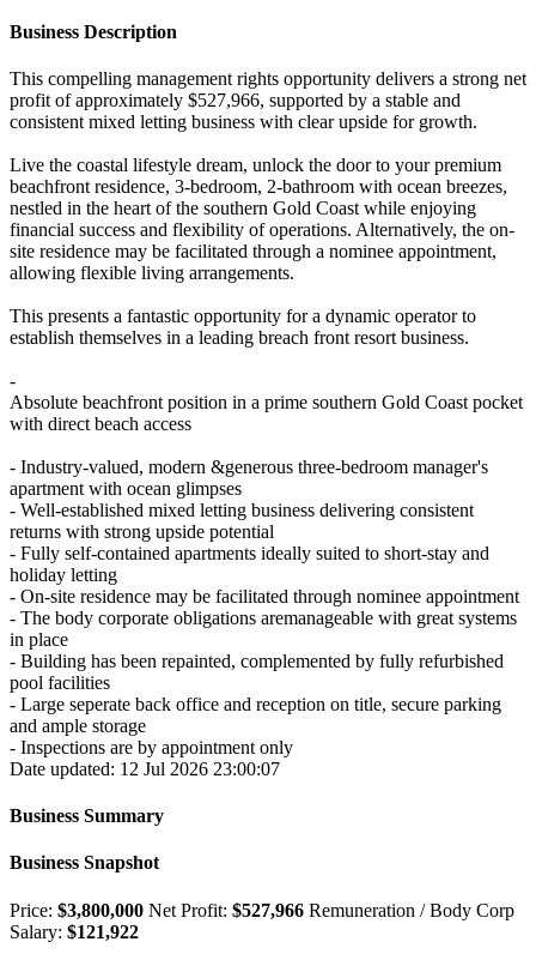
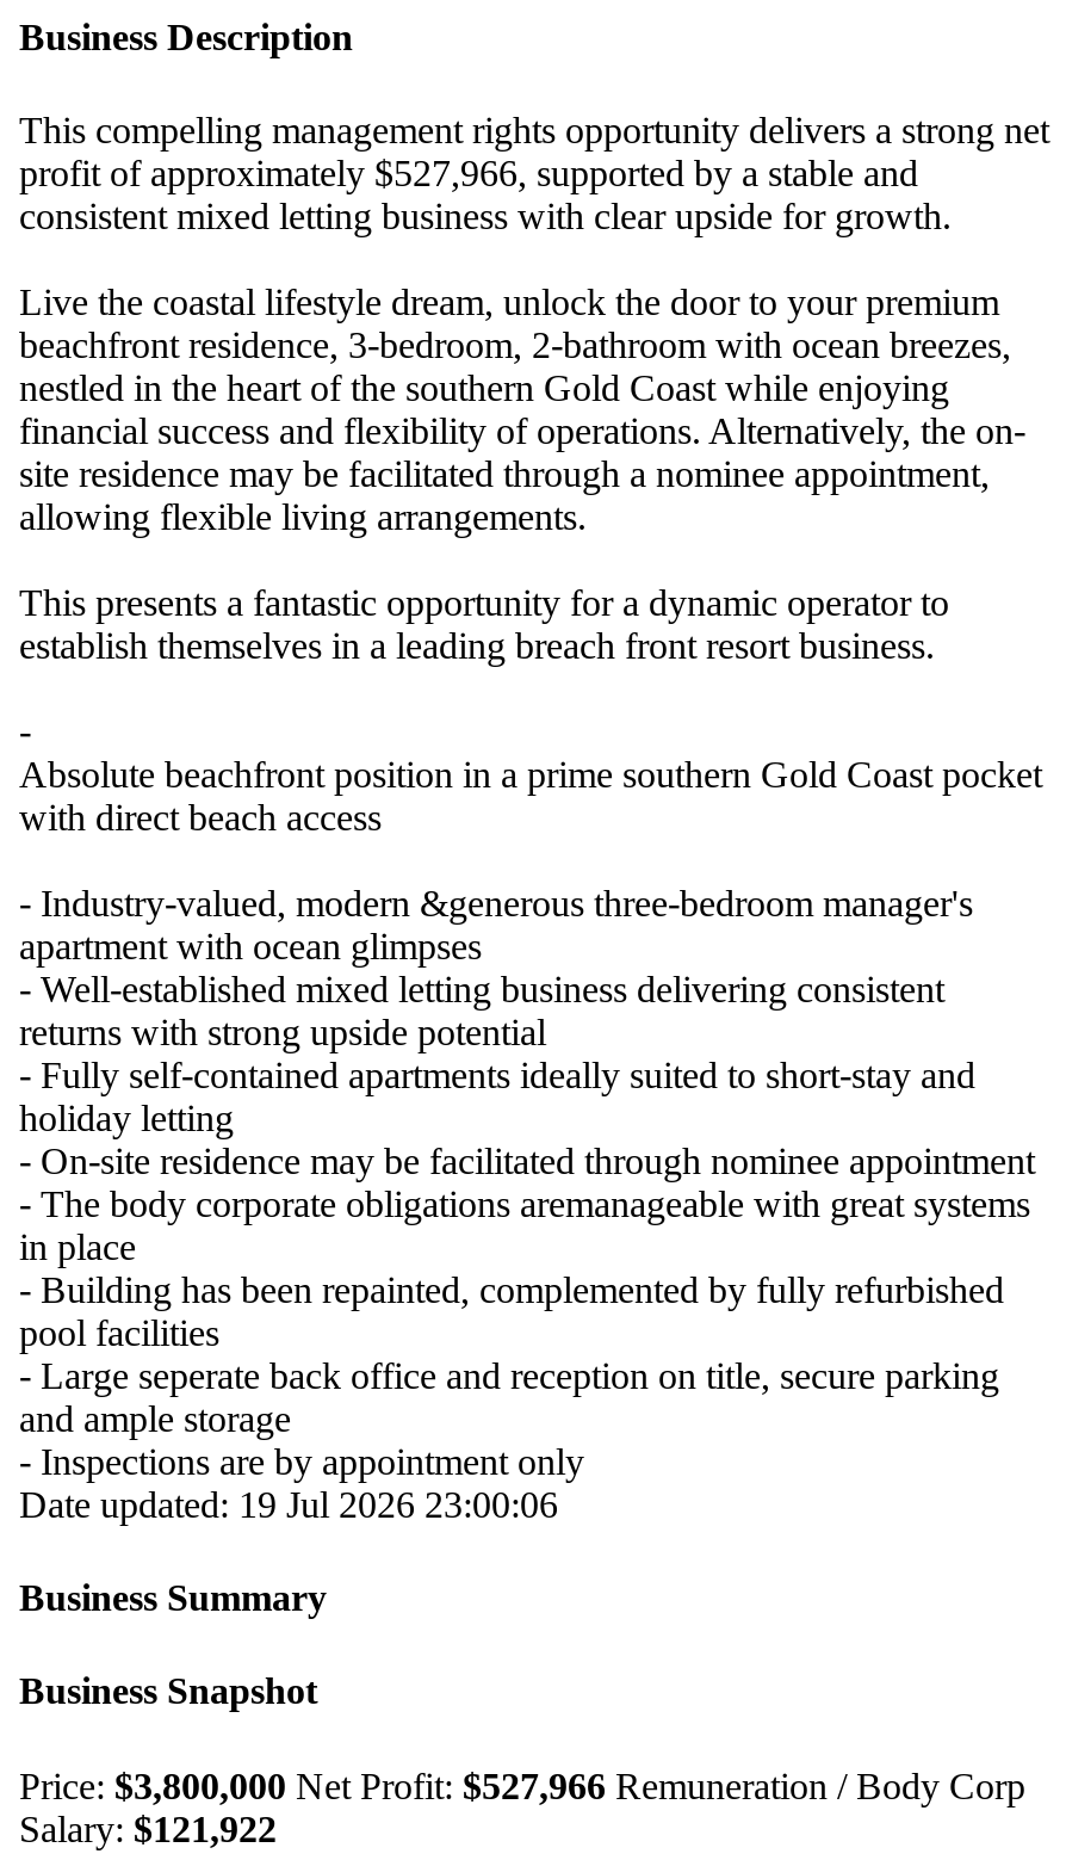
[10,758,280,779] Date updated: 12 Jul 2026 23:00:07 -> [19,1484,558,1524] Date updated: 19 Jul 2026 23:00:06

